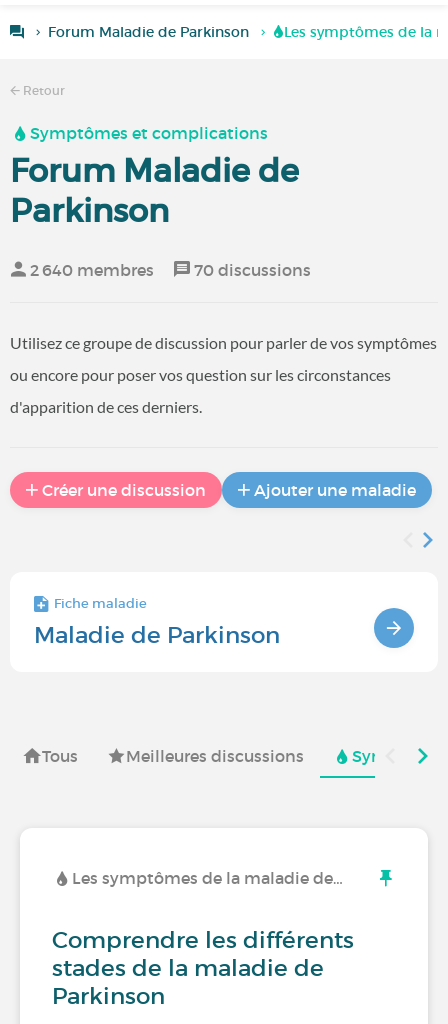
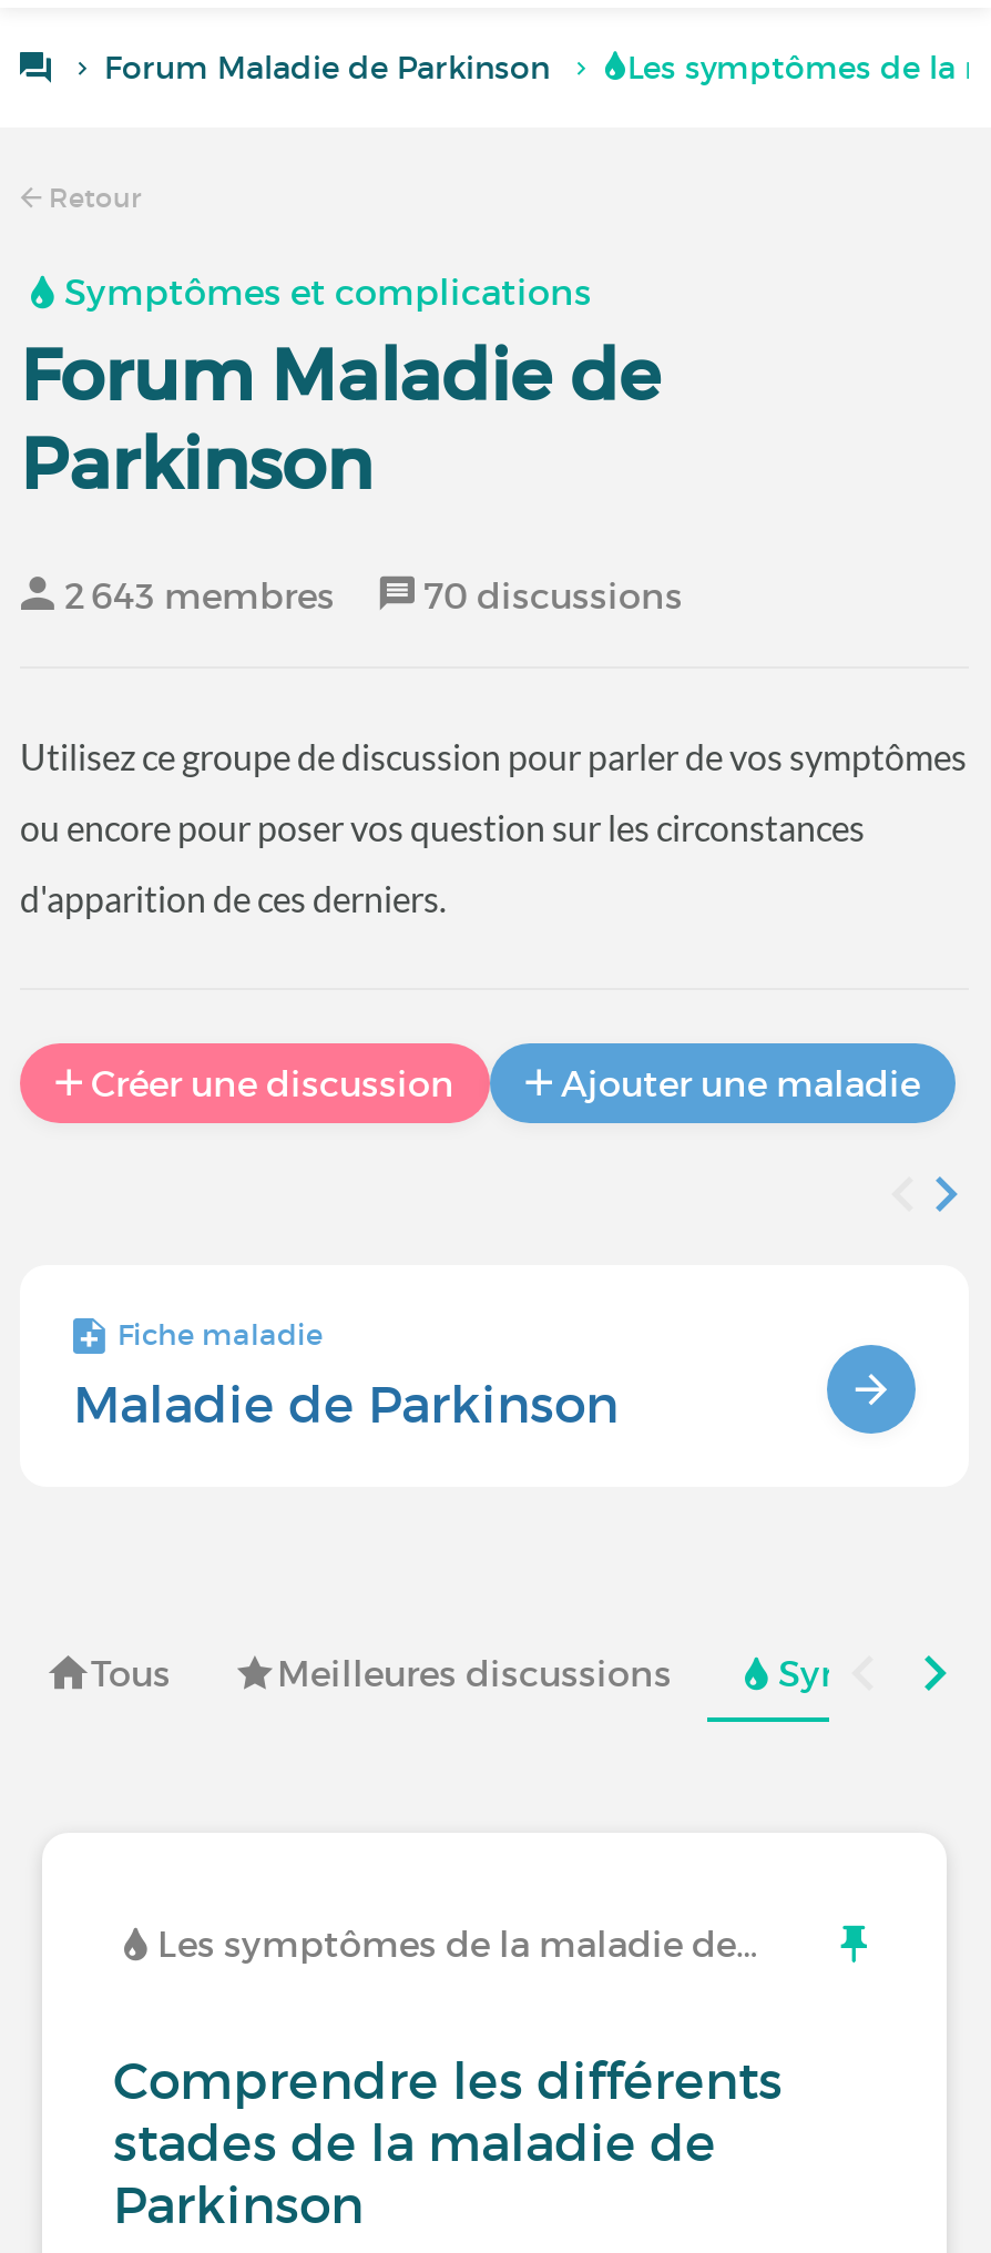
[26,260,154,280] 2 640 membres -> [55,573,335,618] 2 643 membres

